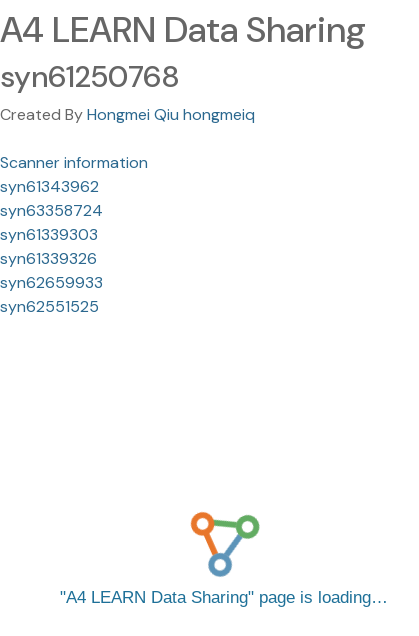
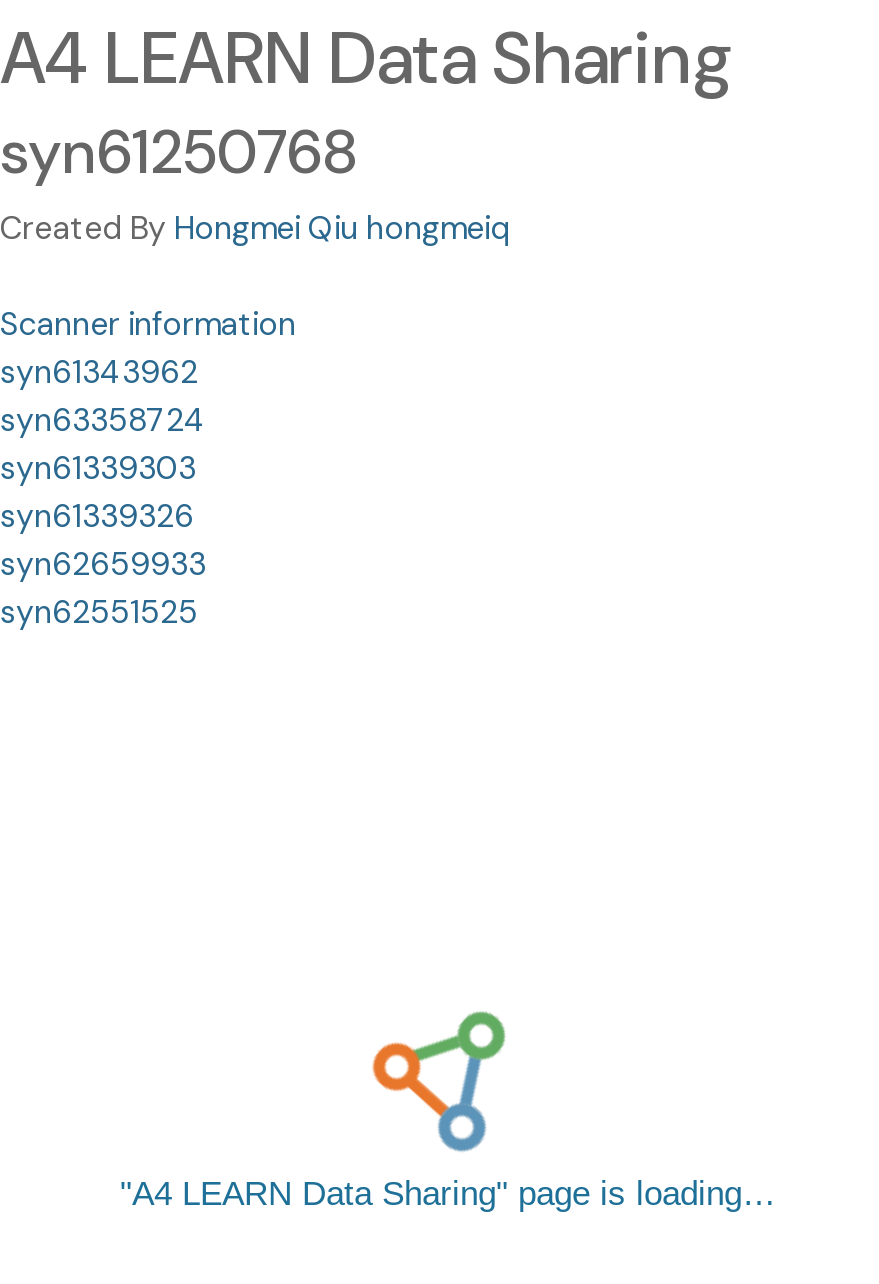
[186,506,261,578] [image] -> [370,1009,520,1153] [image]

